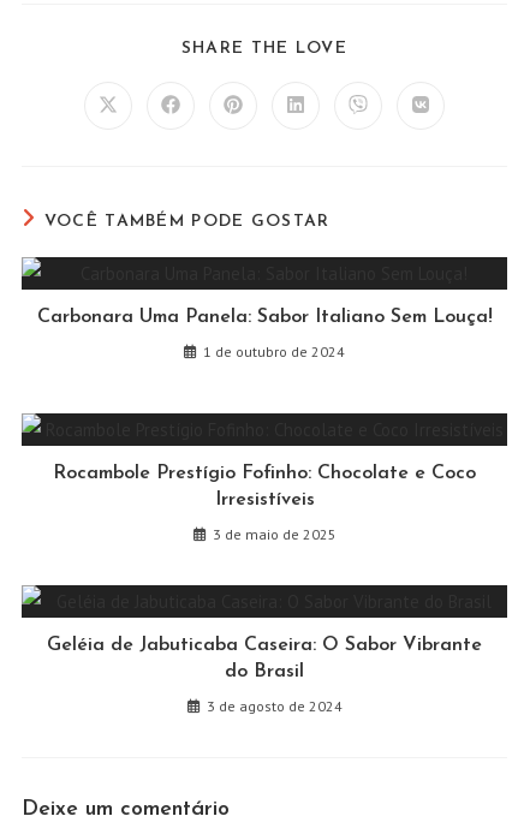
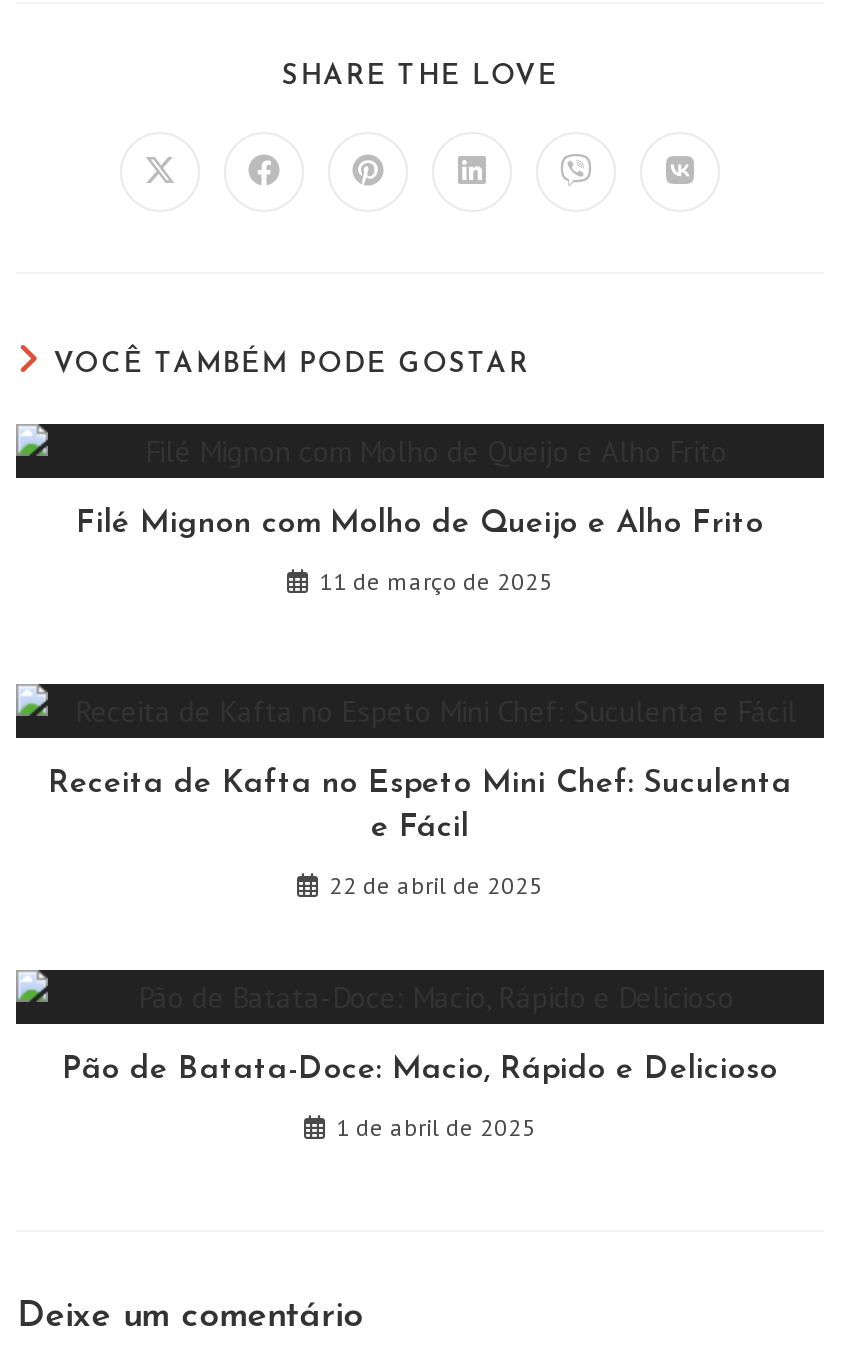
[37,307,492,326] Carbonara Uma Panela: Sabor Italiano Sem Louça! -> [76,507,764,539] Filé Mignon com Molho de Queijo e Alho Frito
[203,342,345,360] 1 de outubro de 2024 -> [319,565,553,595] 11 de março de 2025
[53,463,476,509] Rocambole Prestígio Fofinho: Chocolate e Coco | Irresistíveis -> [48,767,792,843] Receita de Kafta no Espeto Mini Chef: Suculenta | e Fácil
[212,525,336,543] 3 de maio de 2025 -> [329,869,543,899] 22 de abril de 2025
[47,635,482,681] Geléia de Jabuticaba Caseira: O Sabor Vibrante | do Brasil -> [62,1053,778,1085] Pão de Batata-Doce: Macio, Rápido e Delicioso
[206,697,342,715] 3 de agosto de 2024 -> [336,1111,536,1141] 1 de abril de 2025

